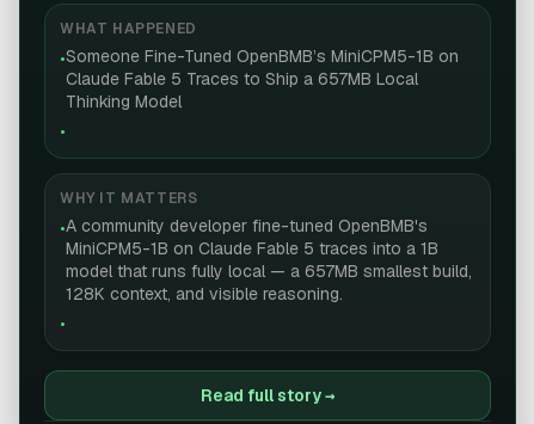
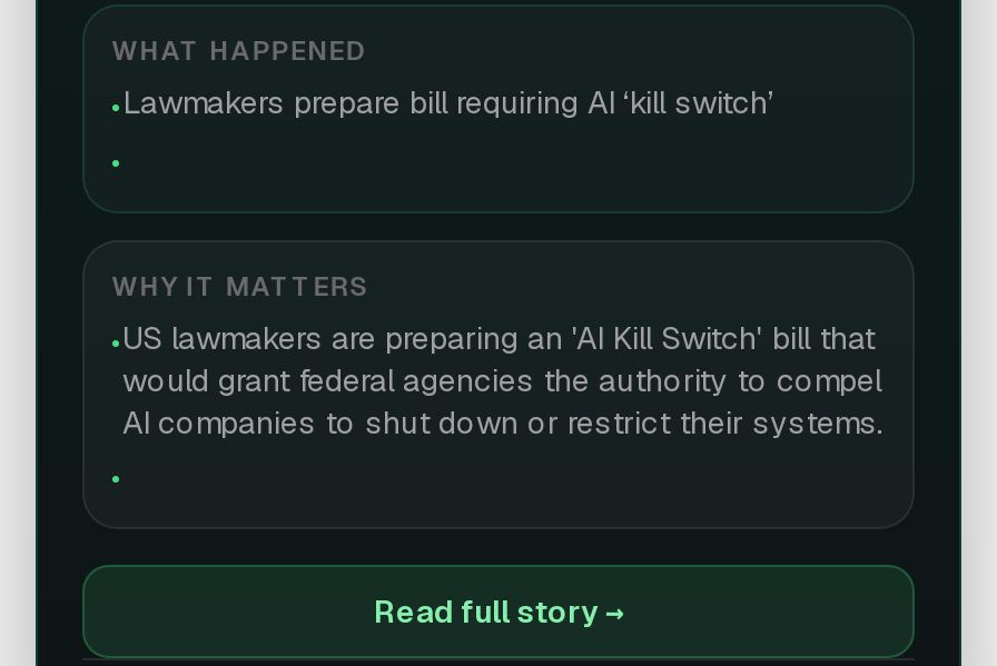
[60,45,459,112] •Someone Fine-Tuned OpenBMB’s MiniCPM5-1B on | Claude Fable 5 Traces to Ship a 657MB Local | Thinking Model -> [111,82,774,127] •Lawmakers prepare bill requiring AI ‘kill switch’
[60,215,472,305] •A community developer fine-tuned OpenBMB's | MiniCPM5-1B on Claude Fable 5 traces into a 1B | model that runs fully local — a 657MB smallest build, | 128K context, and visible reasoning. -> [111,318,884,443] •US lawmakers are preparing an 'AI Kill Switch' bill that | would grant federal agencies the authority to compel | AI companies to shut down or restrict their systems.

